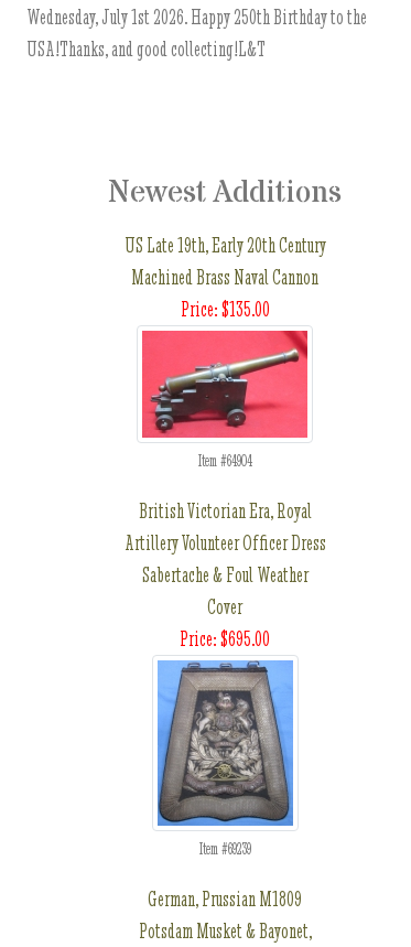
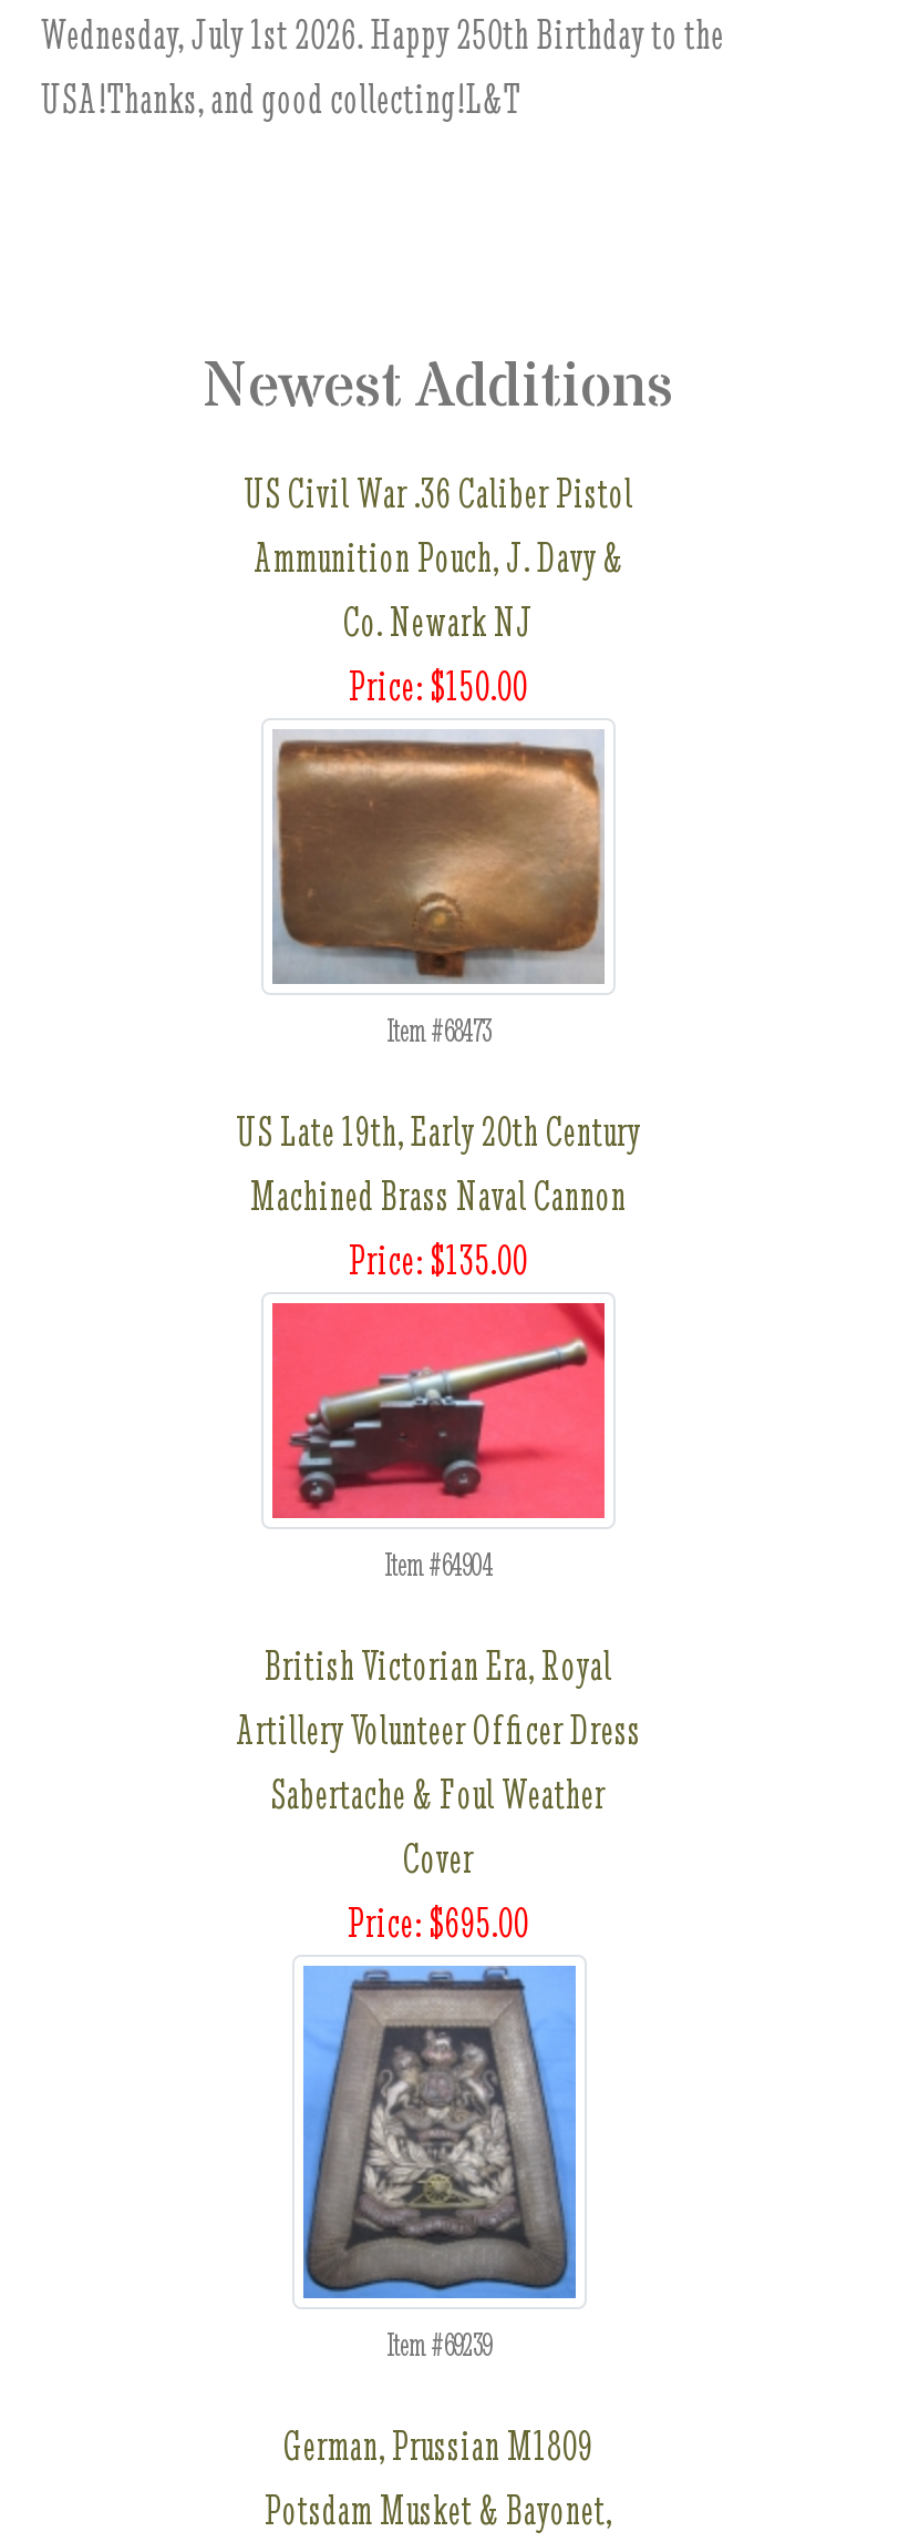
none -> [244,468,633,711] US Civil War .36 Caliber Pistol | Ammunition Pouch, J. Davy & | Co. Newark NJ | Price: $150.00
none -> [270,729,607,1050] [image] | Item #68473

